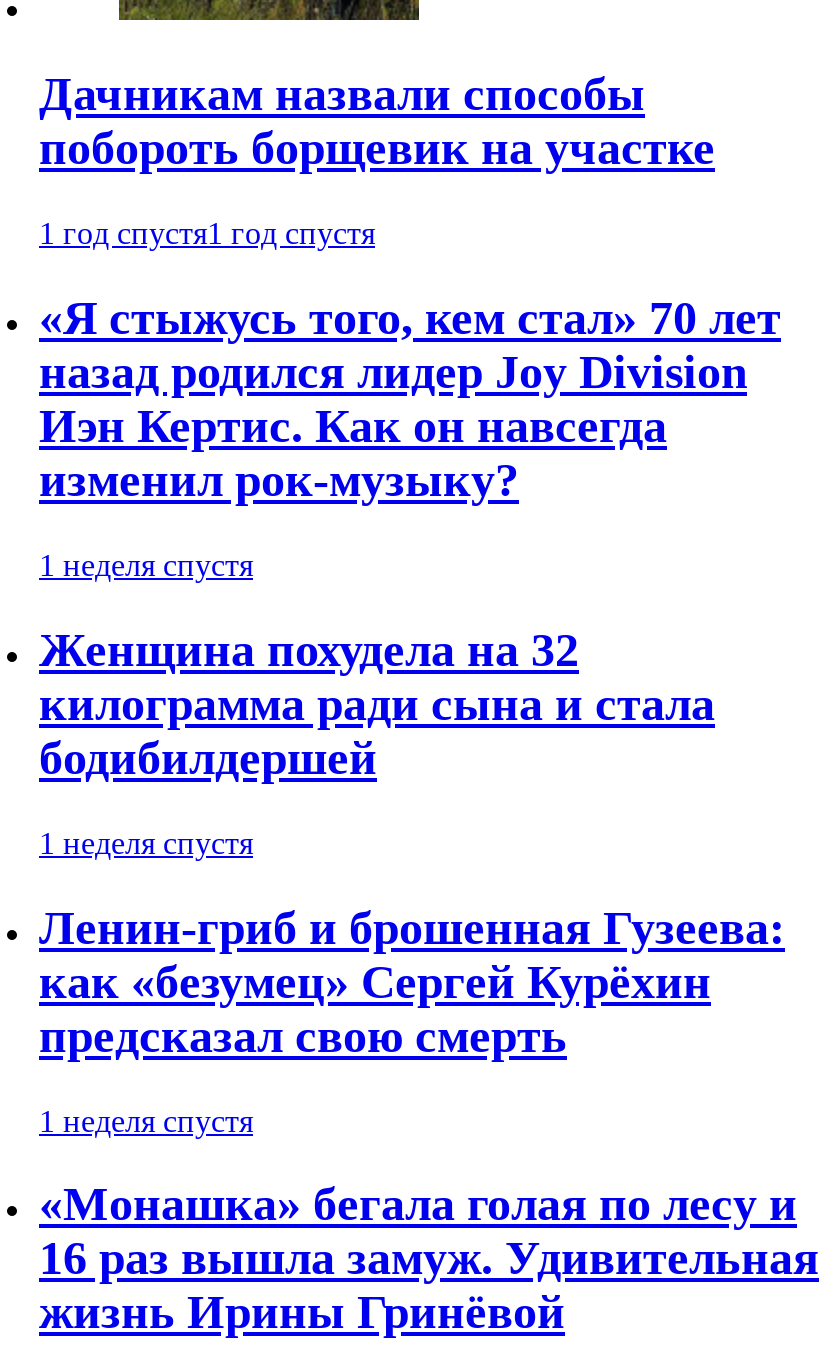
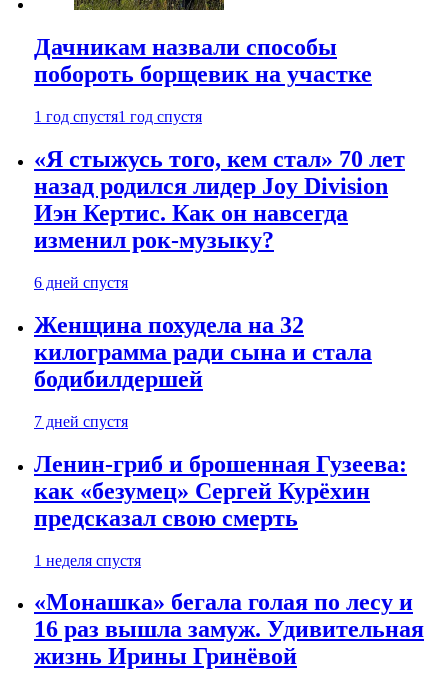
[39,548,253,582] 1 неделя спустя -> [34,274,128,291] 6 дней спустя
[39,826,253,860] 1 неделя спустя -> [34,413,128,430] 7 дней спустя

